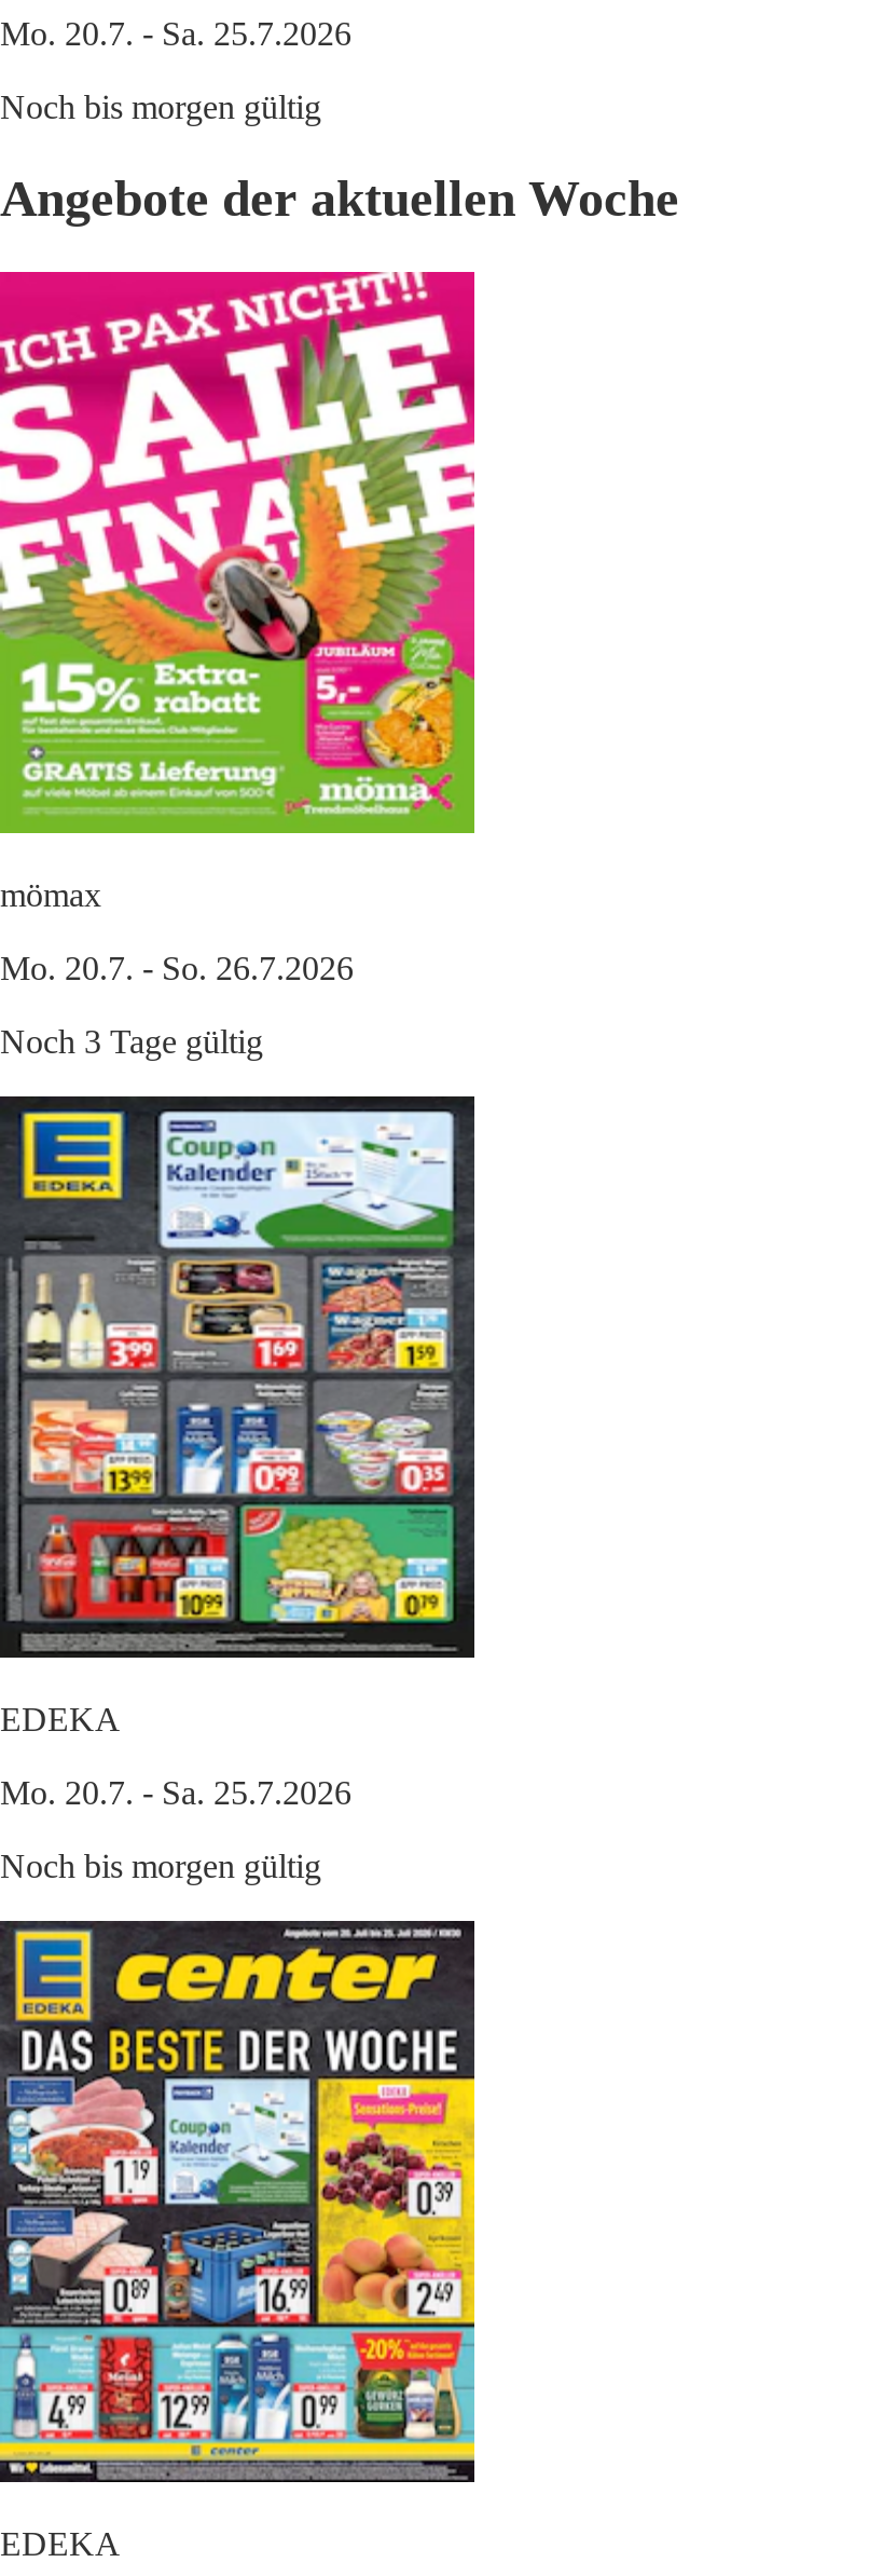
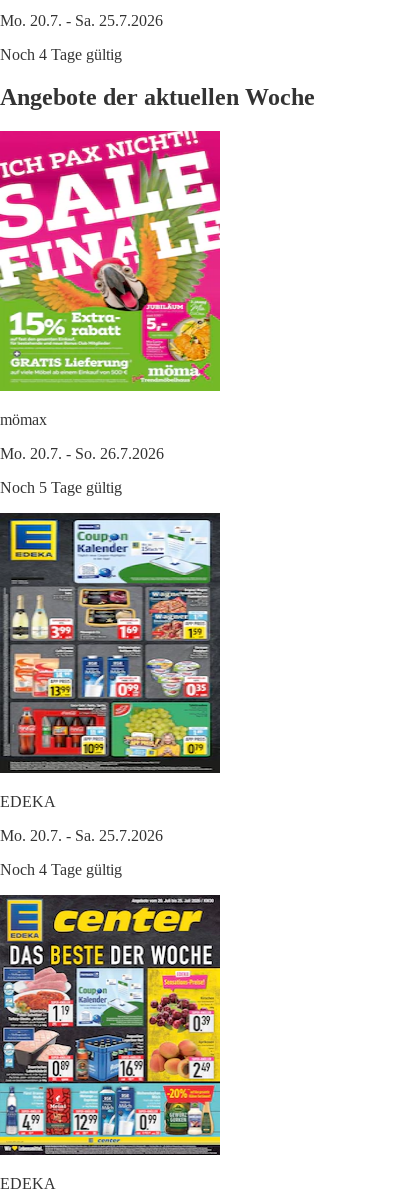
[0,90,321,126] Noch bis morgen gültig -> [0,46,122,63] Noch 4 Tage gültig
[0,1024,263,1060] Noch 3 Tage gültig -> [0,479,122,496] Noch 5 Tage gültig
[0,1848,321,1885] Noch bis morgen gültig -> [0,861,122,878] Noch 4 Tage gültig

